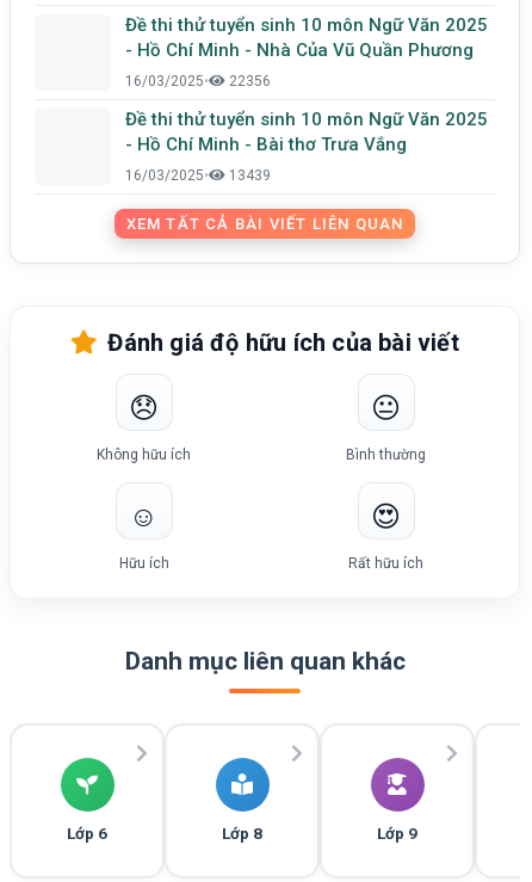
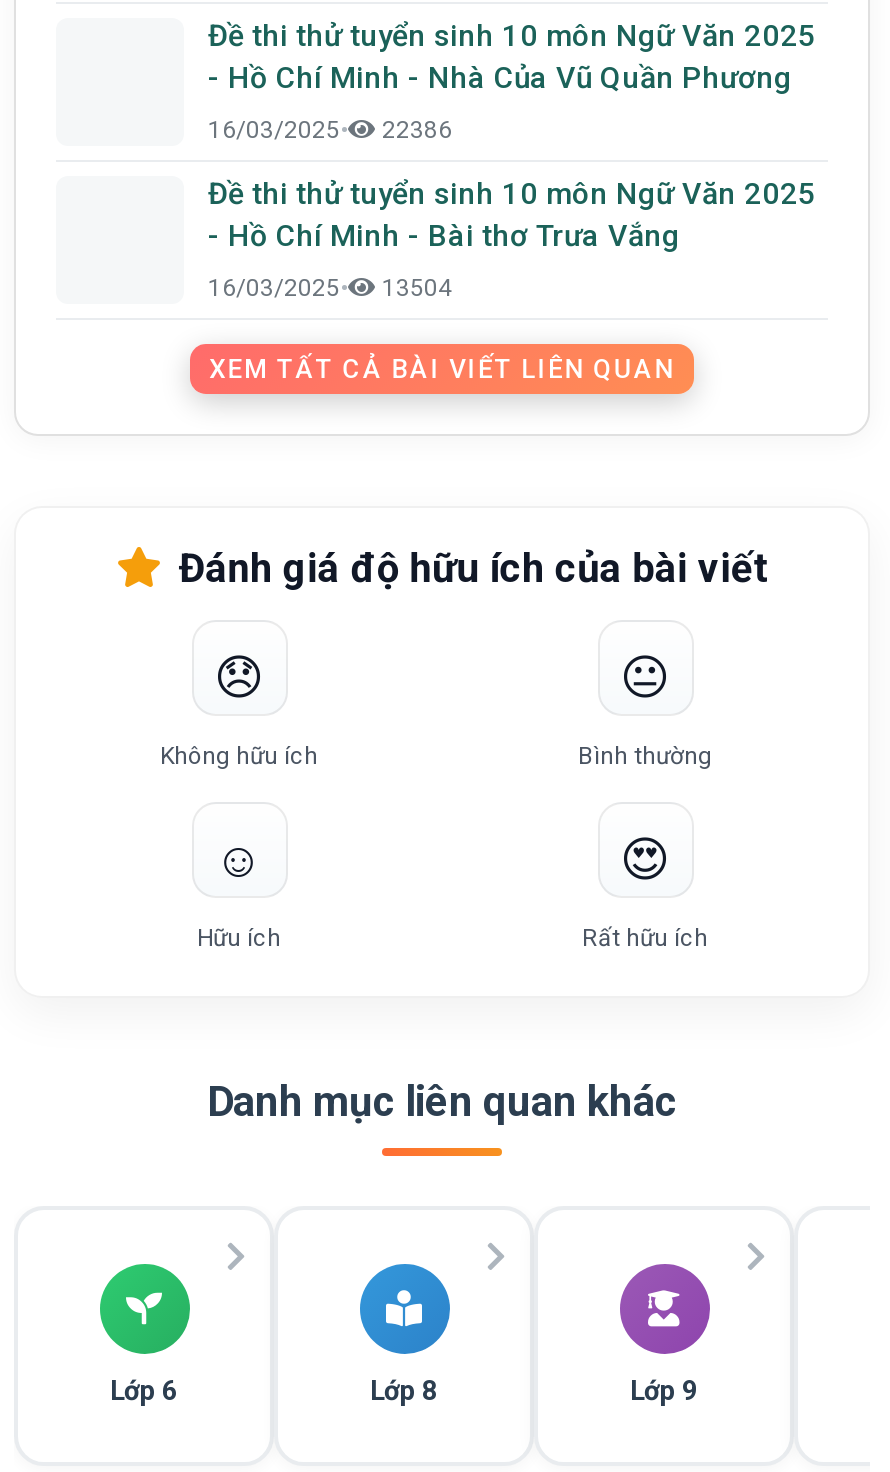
[125,73,271,89] 16/03/2025• 22356 -> [208,116,452,144] 16/03/2025• 22386
[125,167,271,184] 16/03/2025• 13439 -> [208,274,452,302] 16/03/2025• 13504

